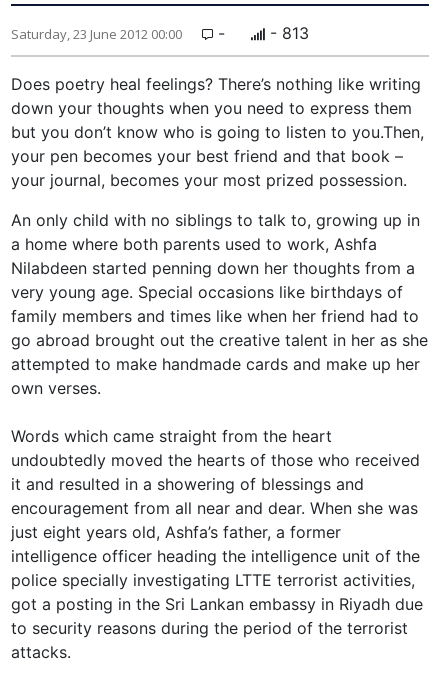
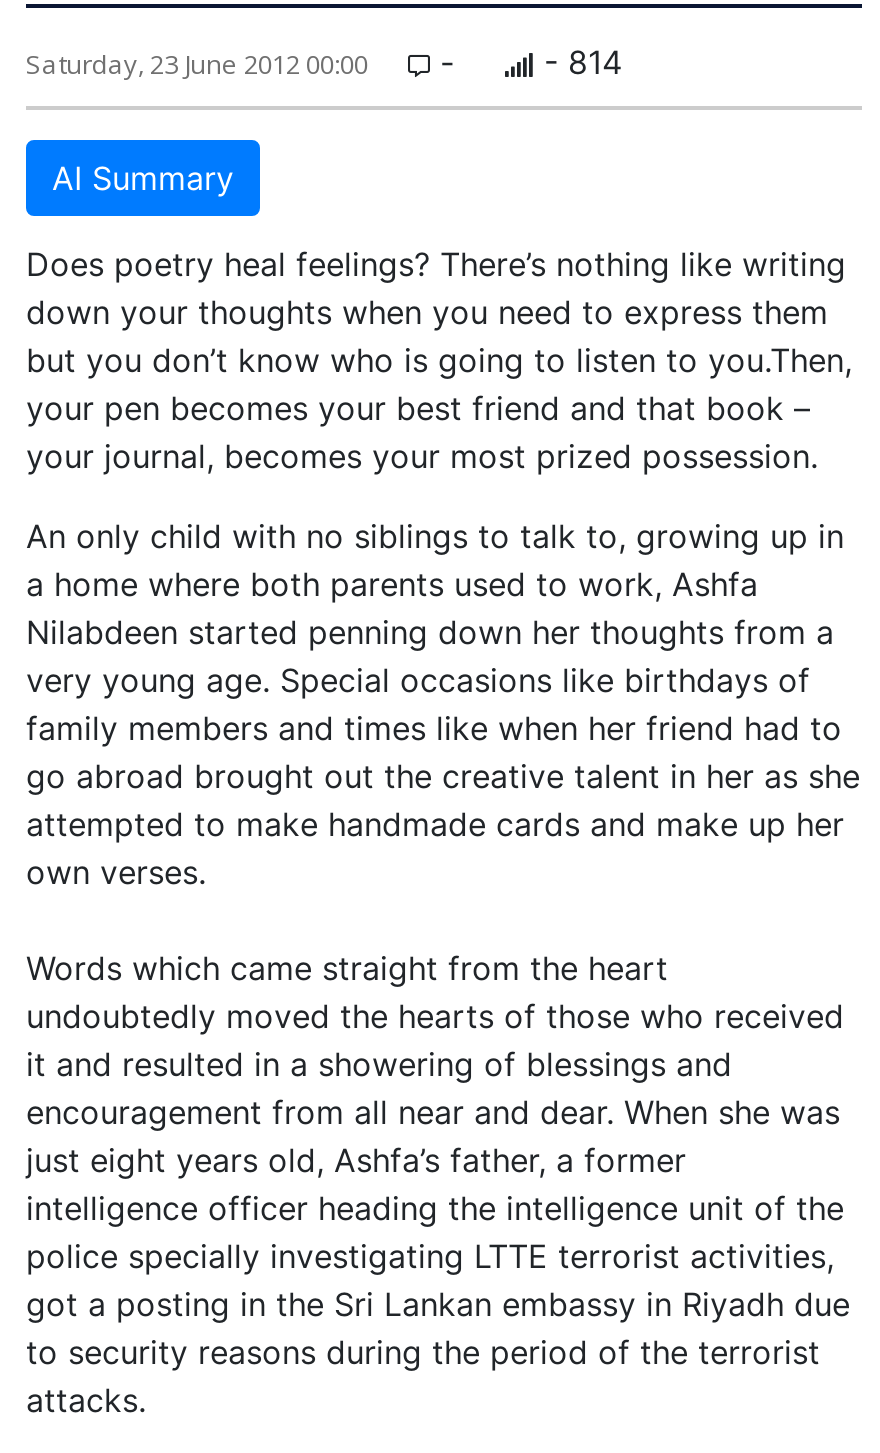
[265,23,309,43] - 813 -> [52,42,622,198] - 814 | AI Summary

